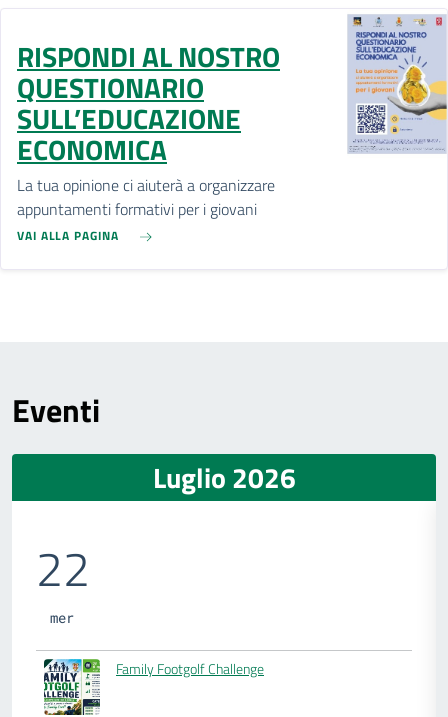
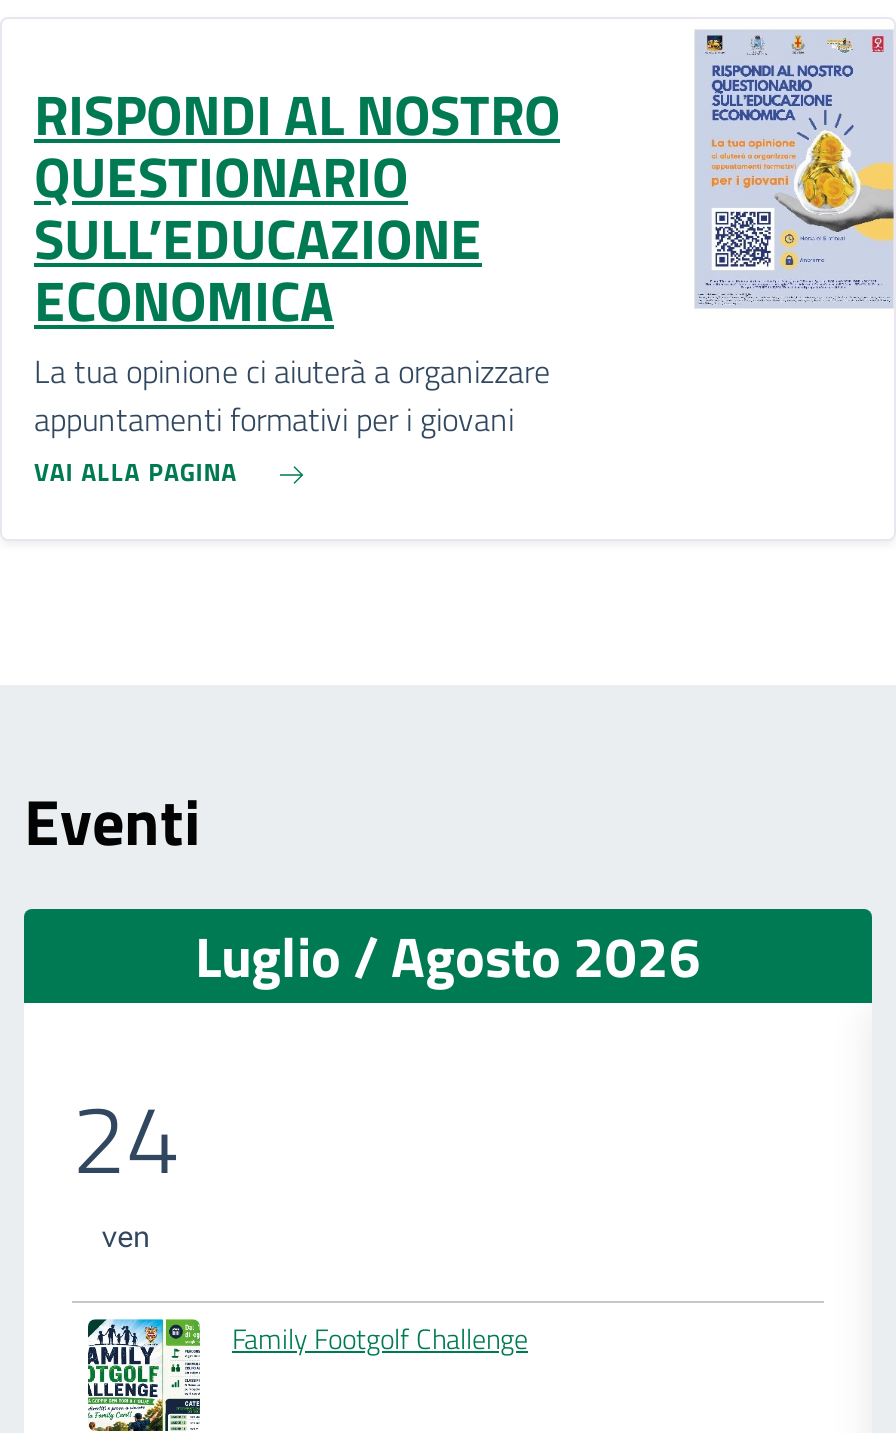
[152,456,295,499] Luglio 2026 -> [195,913,701,999] Luglio / Agosto 2026
[36,532,90,627] 22 | mer -> [72,1065,180,1256] 24 | ven

